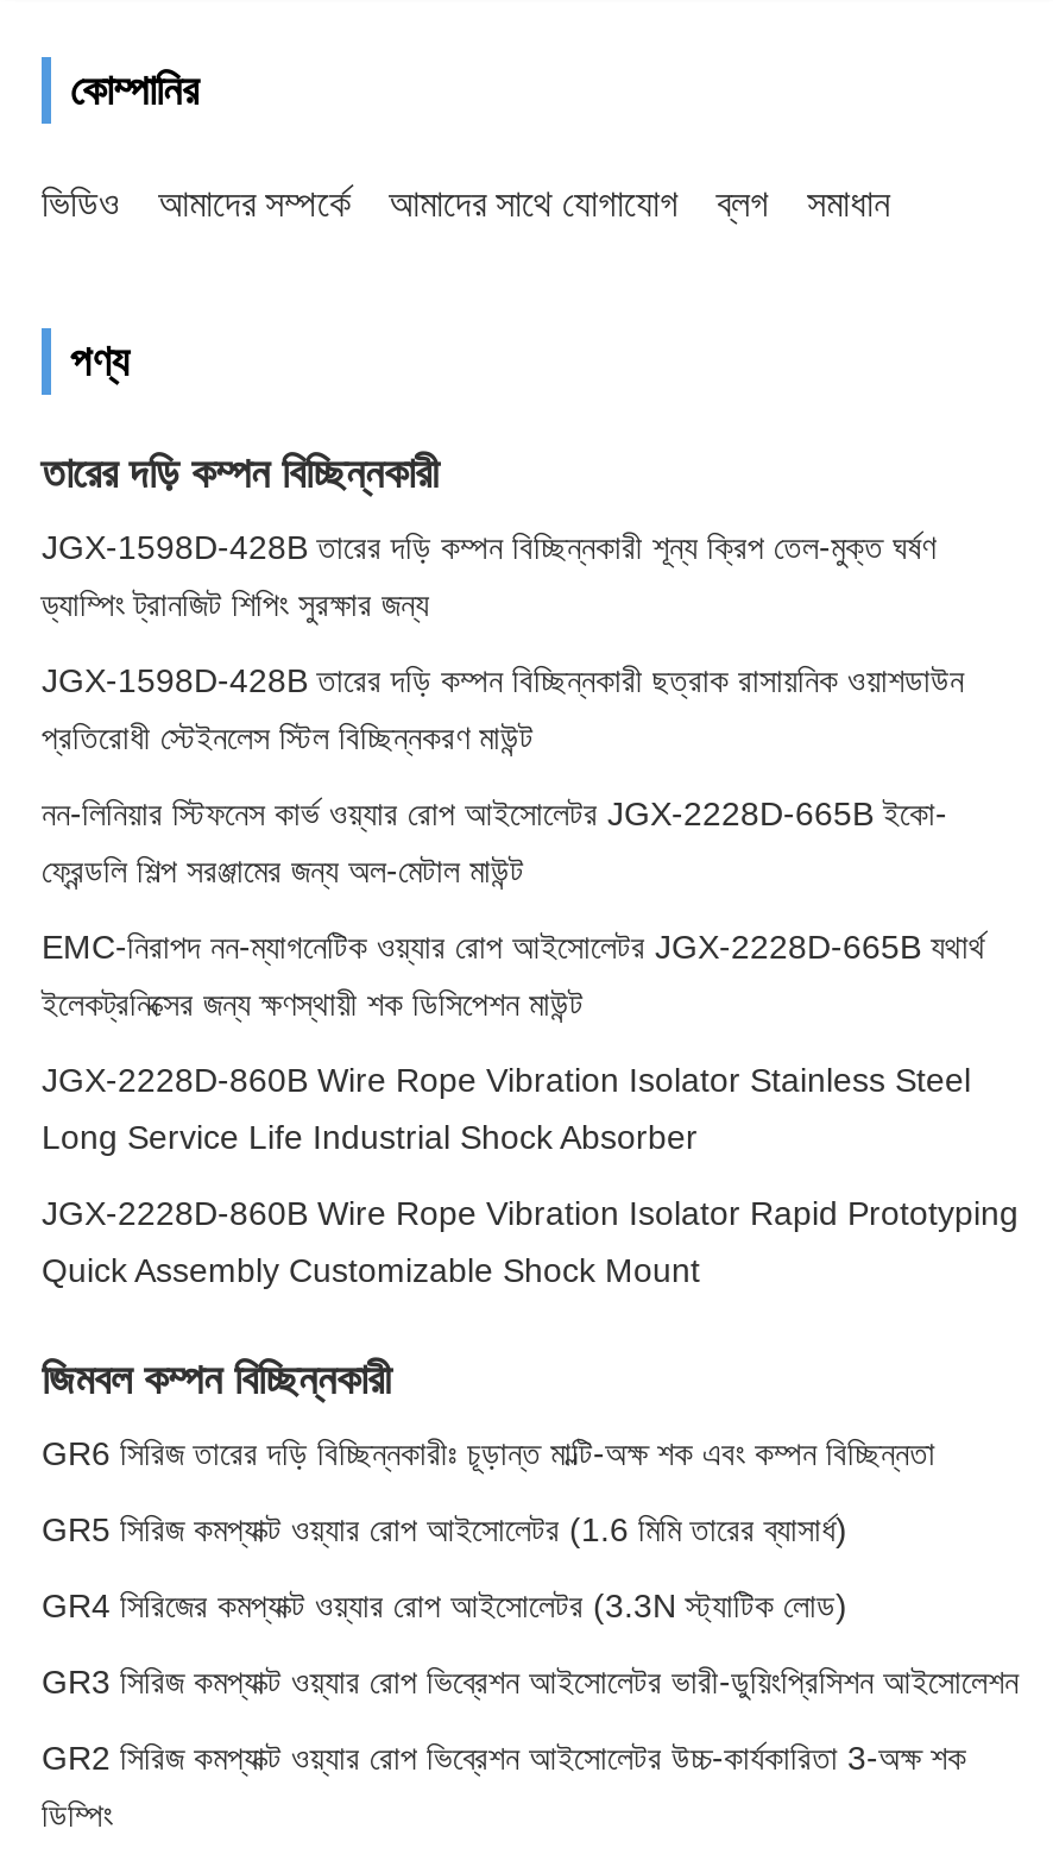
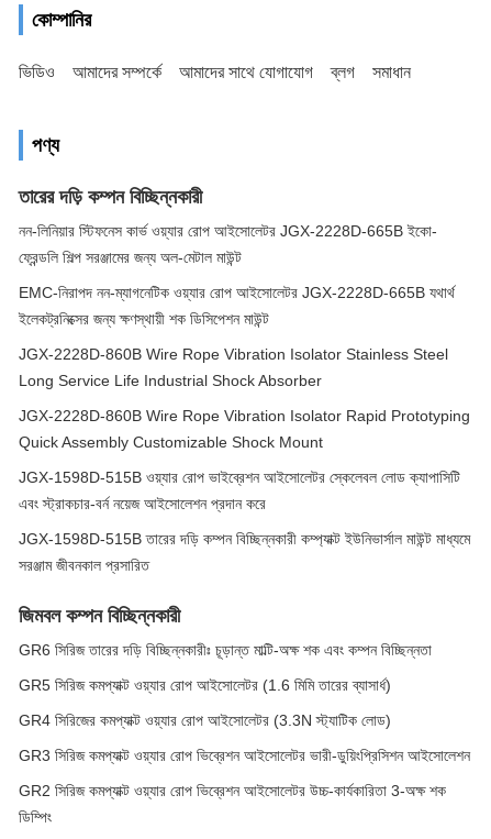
[42,528,964,756] JGX-1598D-428B তারের দড়ি কম্পন বিচ্ছিন্নকারী শূন্য ক্রিপ তেল-মুক্ত ঘর্ষণ | ড্যাম্পিং ট্রানজিট শিপিং সুরক্ষার জন্য | JGX-1598D-428B তারের দড়ি কম্পন বিচ্ছিন্নকারী ছত্রাক রাসায়নিক ওয়াশডাউন | প্রতিরোধী স্টেইনলেস স্টিল বিচ্ছিন্নকরণ মাউন্ট -> none
moved [42,794,1019,1289] -> [19,222,470,451]: নন-লিনিয়ার স্টিফনেস কার্ভ ওয়্যার রোপ আইসোলেটর JGX-2228D-665B ইকো- | ফ্রেন্ডলি শিল্প সরঞ্জামের জন্য অল-মেটাল মাউন্ট | EMC-নিরাপদ নন-ম্যাগনেটিক ওয়্যার রোপ আইসোলেটর JGX-2228D-665B যথার্থ | ইলেকট্রনিক্সের জন্য ক্ষণস্থায়ী শক ডিসিপেশন মাউন্ট | JGX-2228D-860B Wire Rope Vibration Isolator Stainless Steel | Long Service Life Industrial Shock Absorber | JGX-2228D-860B Wire Rope Vibration Isolator Rapid Prototyping | Quick Assembly Customizable Shock Mount
none -> [19,468,470,574] JGX-1598D-515B ওয়্যার রোপ ভাইব্রেশন আইসোলেটর স্কেলেবল লোড ক্যাপাসিটি | এবং স্ট্রাকচার-বর্ন নয়েজ আইসোলেশন প্রদান করে | JGX-1598D-515B তারের দড়ি কম্পন বিচ্ছিন্নকারী কম্প্যাক্ট ইউনিভার্সাল মাউন্ট মাধ্যমে | সরঞ্জাম জীবনকাল প্রসারিত

